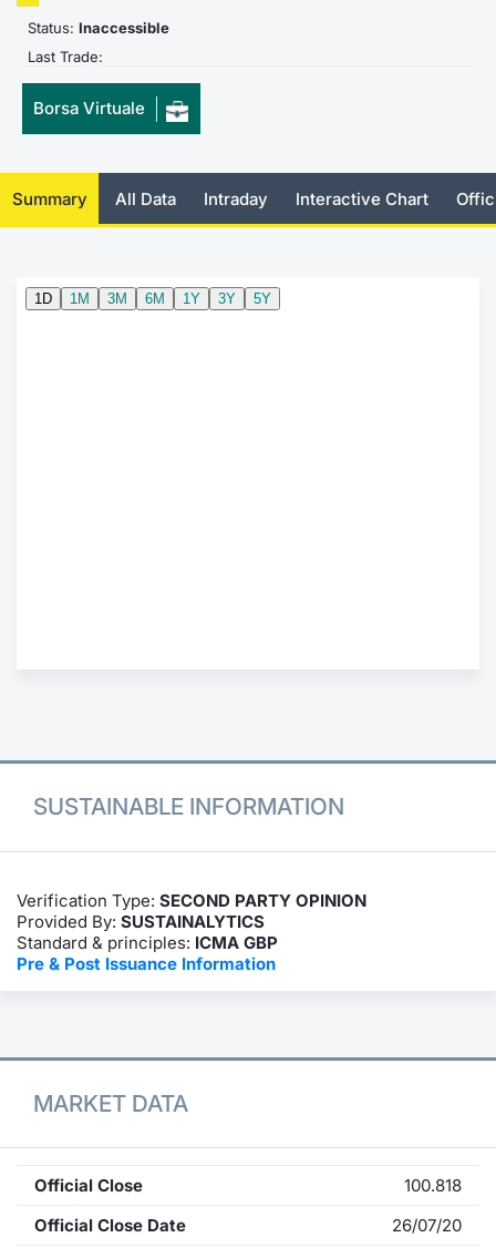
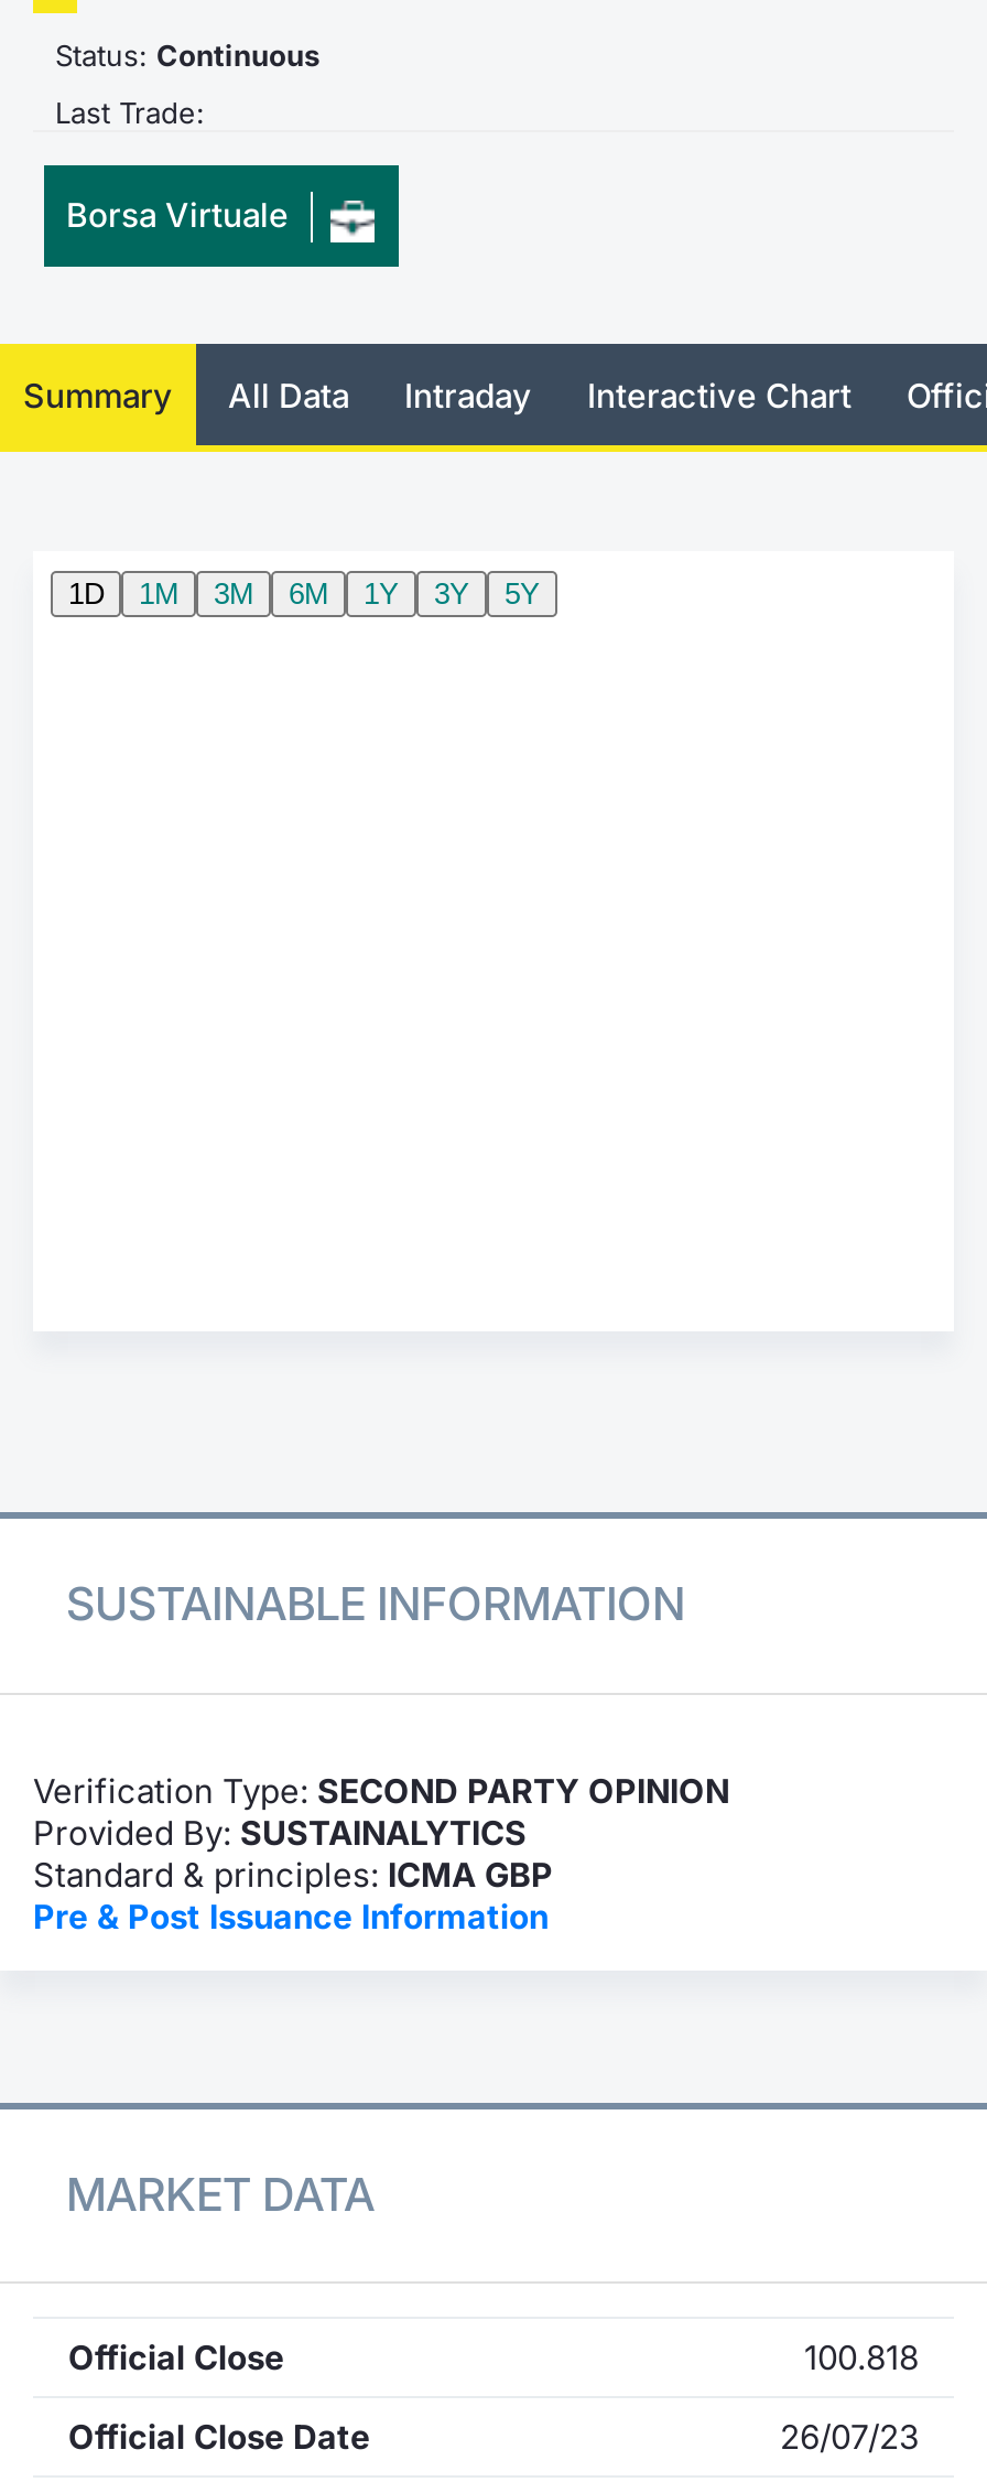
[28,19,169,37] Status: Inaccessible -> [55,37,319,73] Status: Continuous
[392,1215,462,1236] 26/07/20 -> [780,2416,919,2458] 26/07/23

